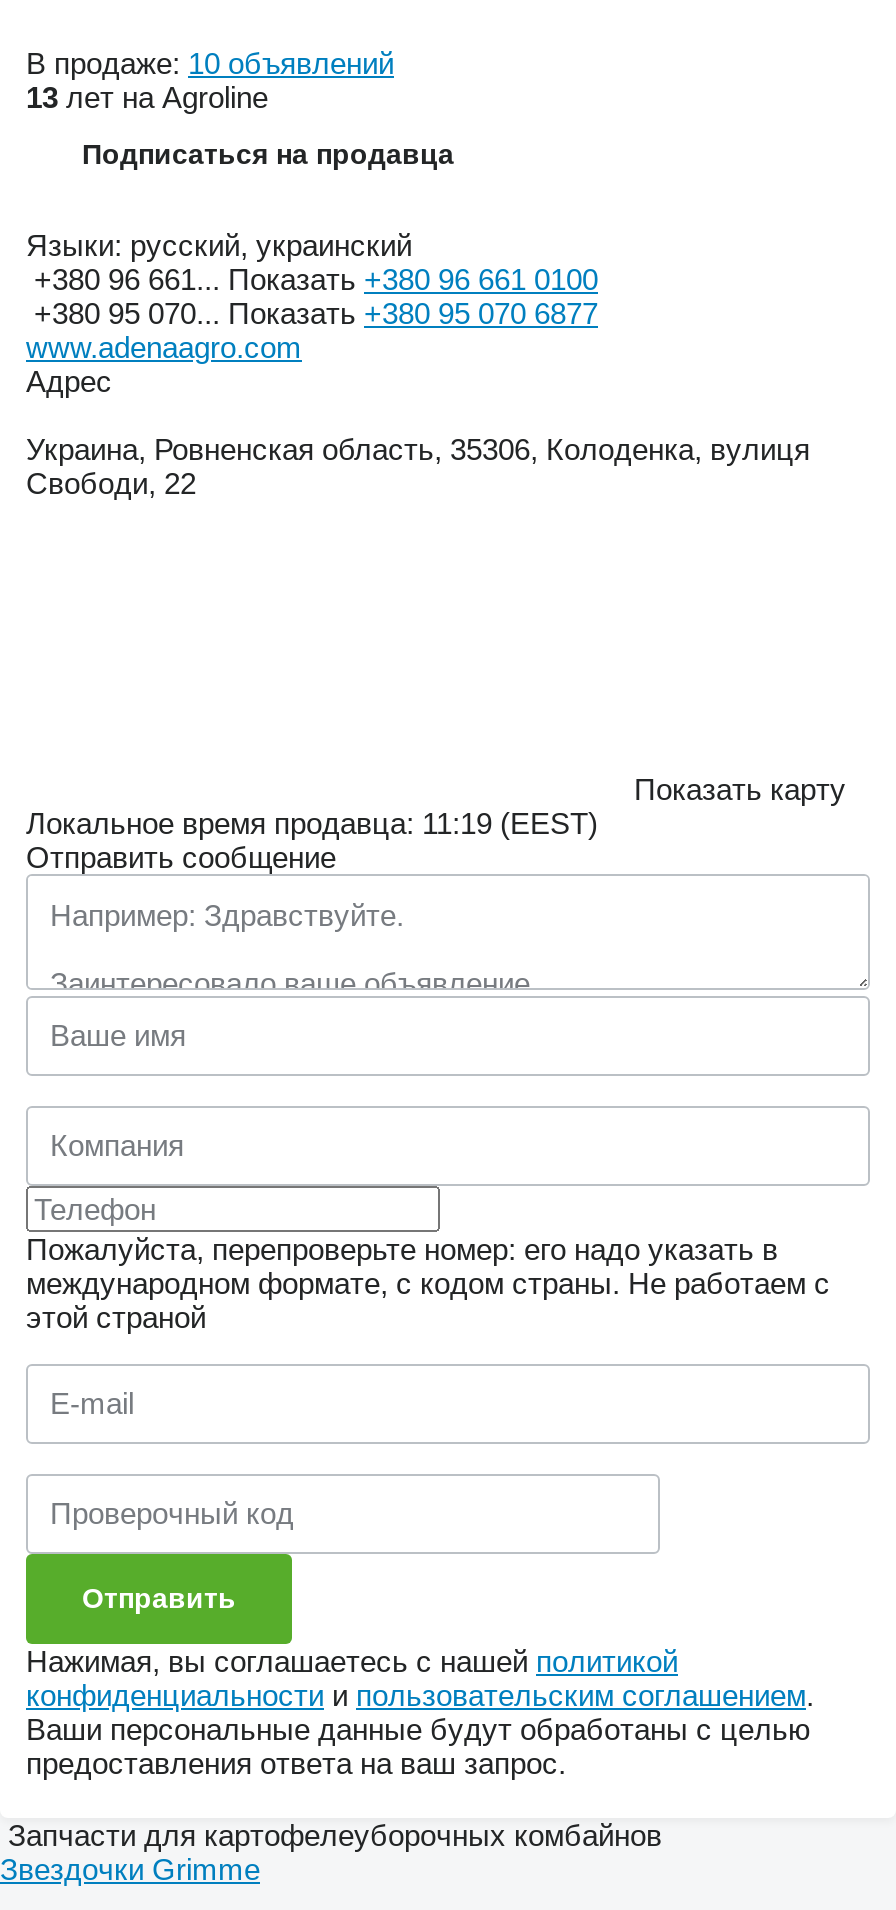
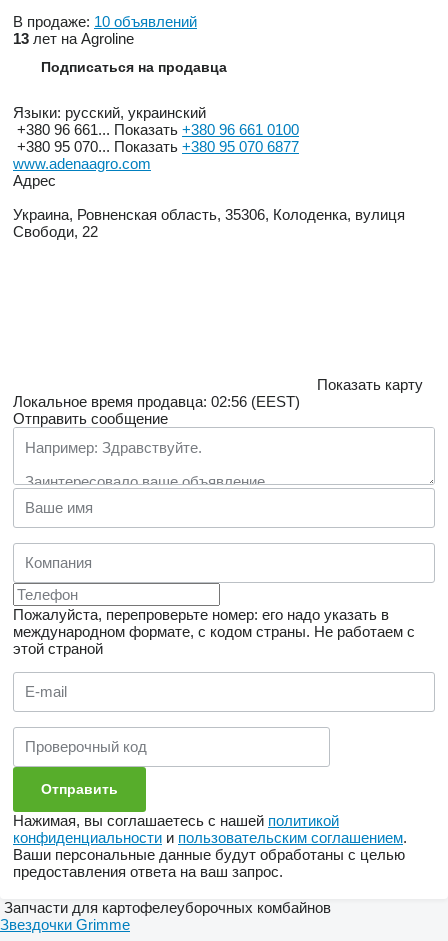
[26,805,598,839] Локальное время продавца: 11:19 (EEST) -> [13,392,300,409] Локальное время продавца: 02:56 (EEST)

